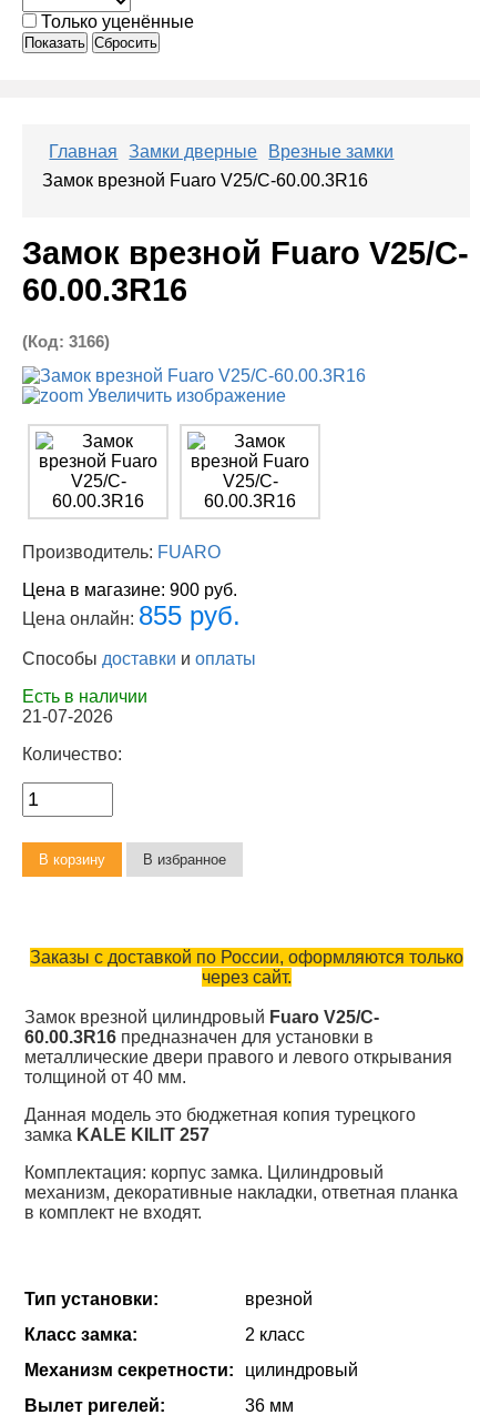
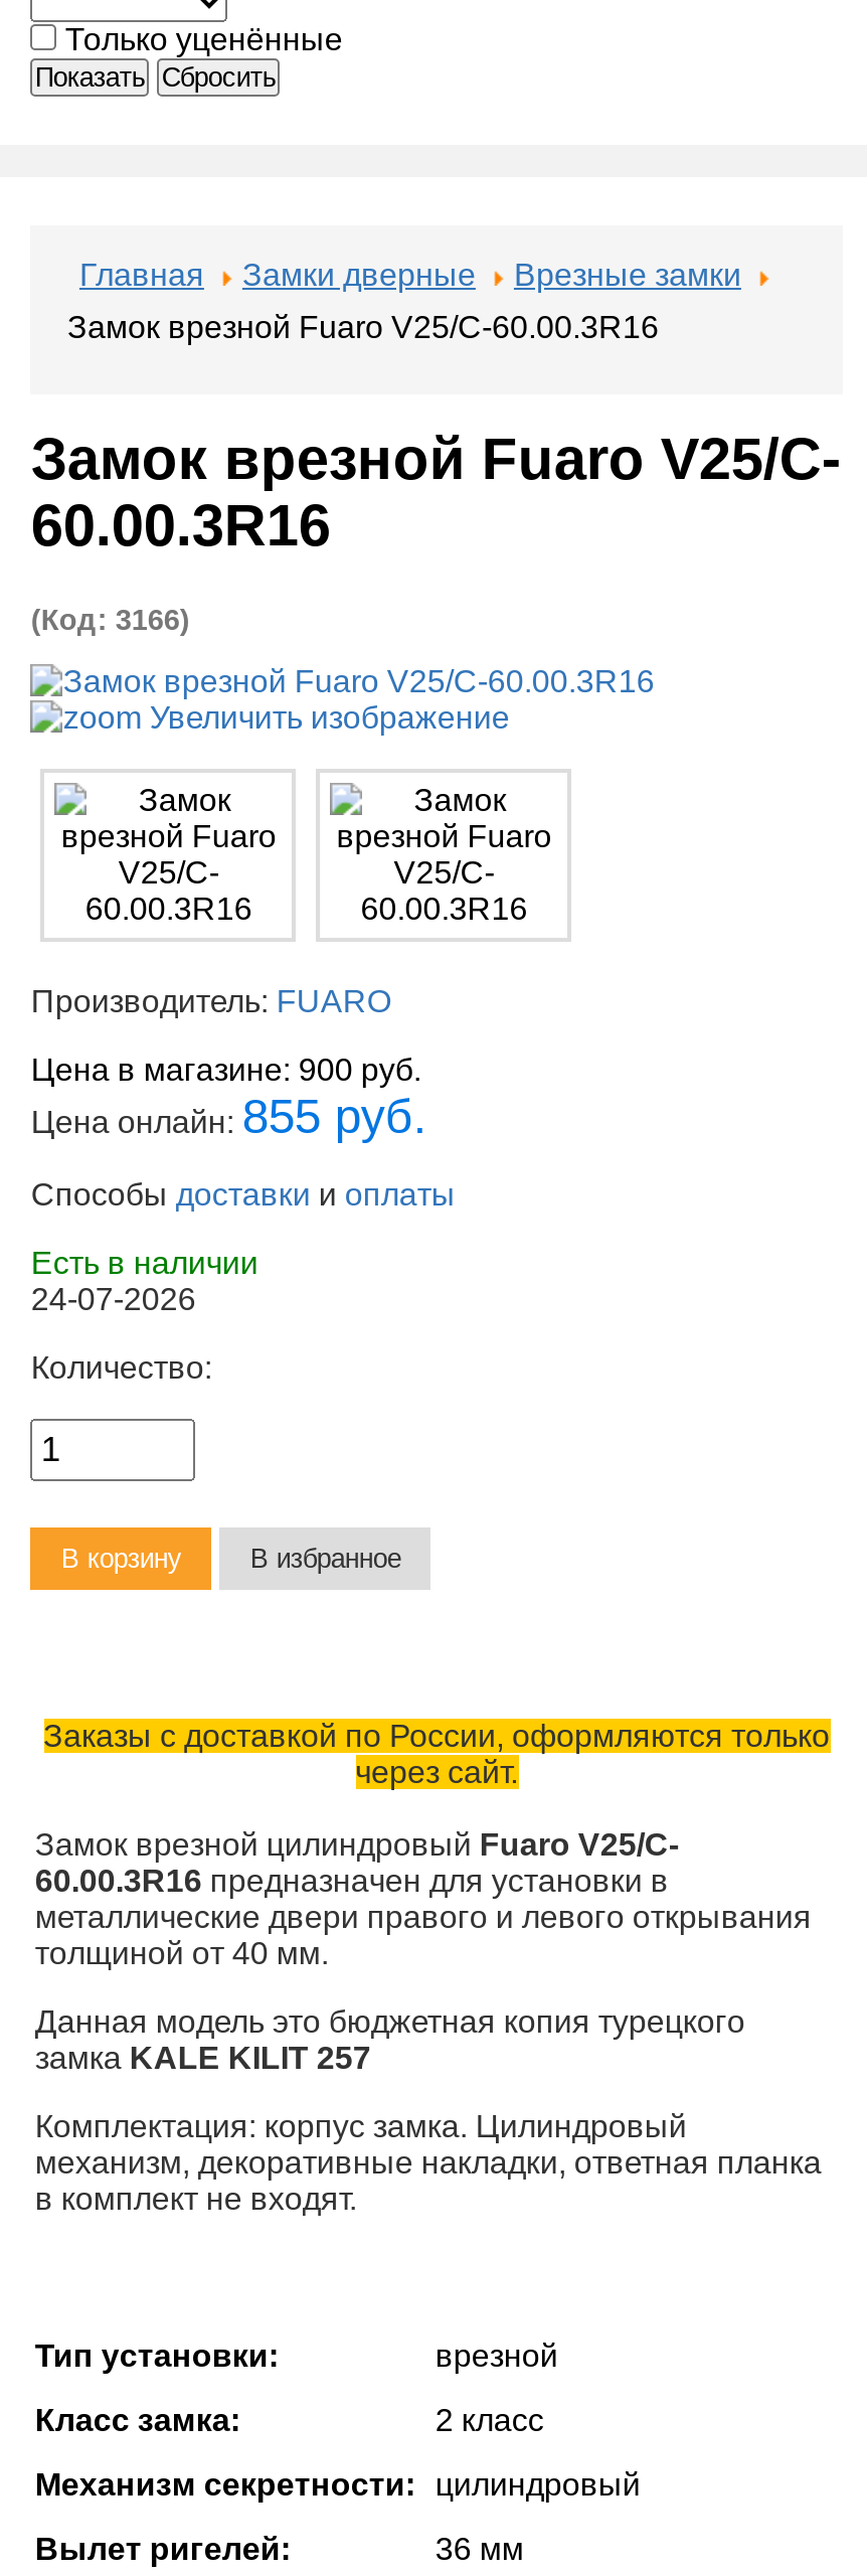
[23,707,114,726] 21-07-2026 -> [31,1282,196,1316] 24-07-2026

